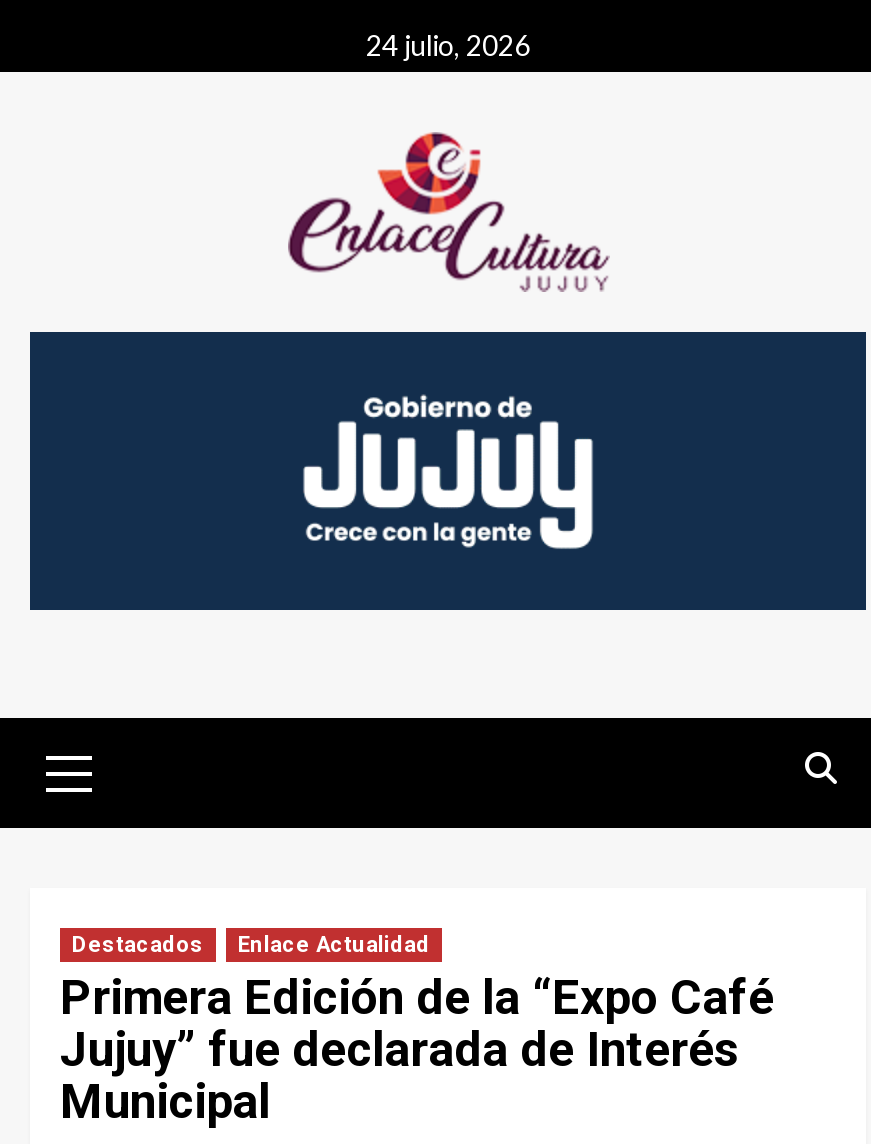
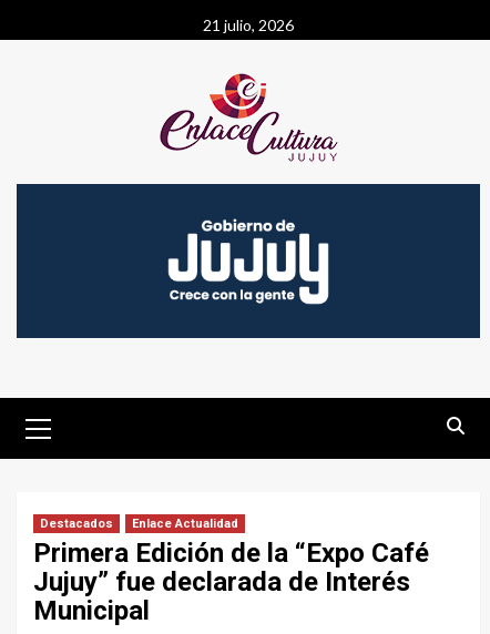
[366,28,530,62] 24 julio, 2026 -> [203,16,294,34] 21 julio, 2026

